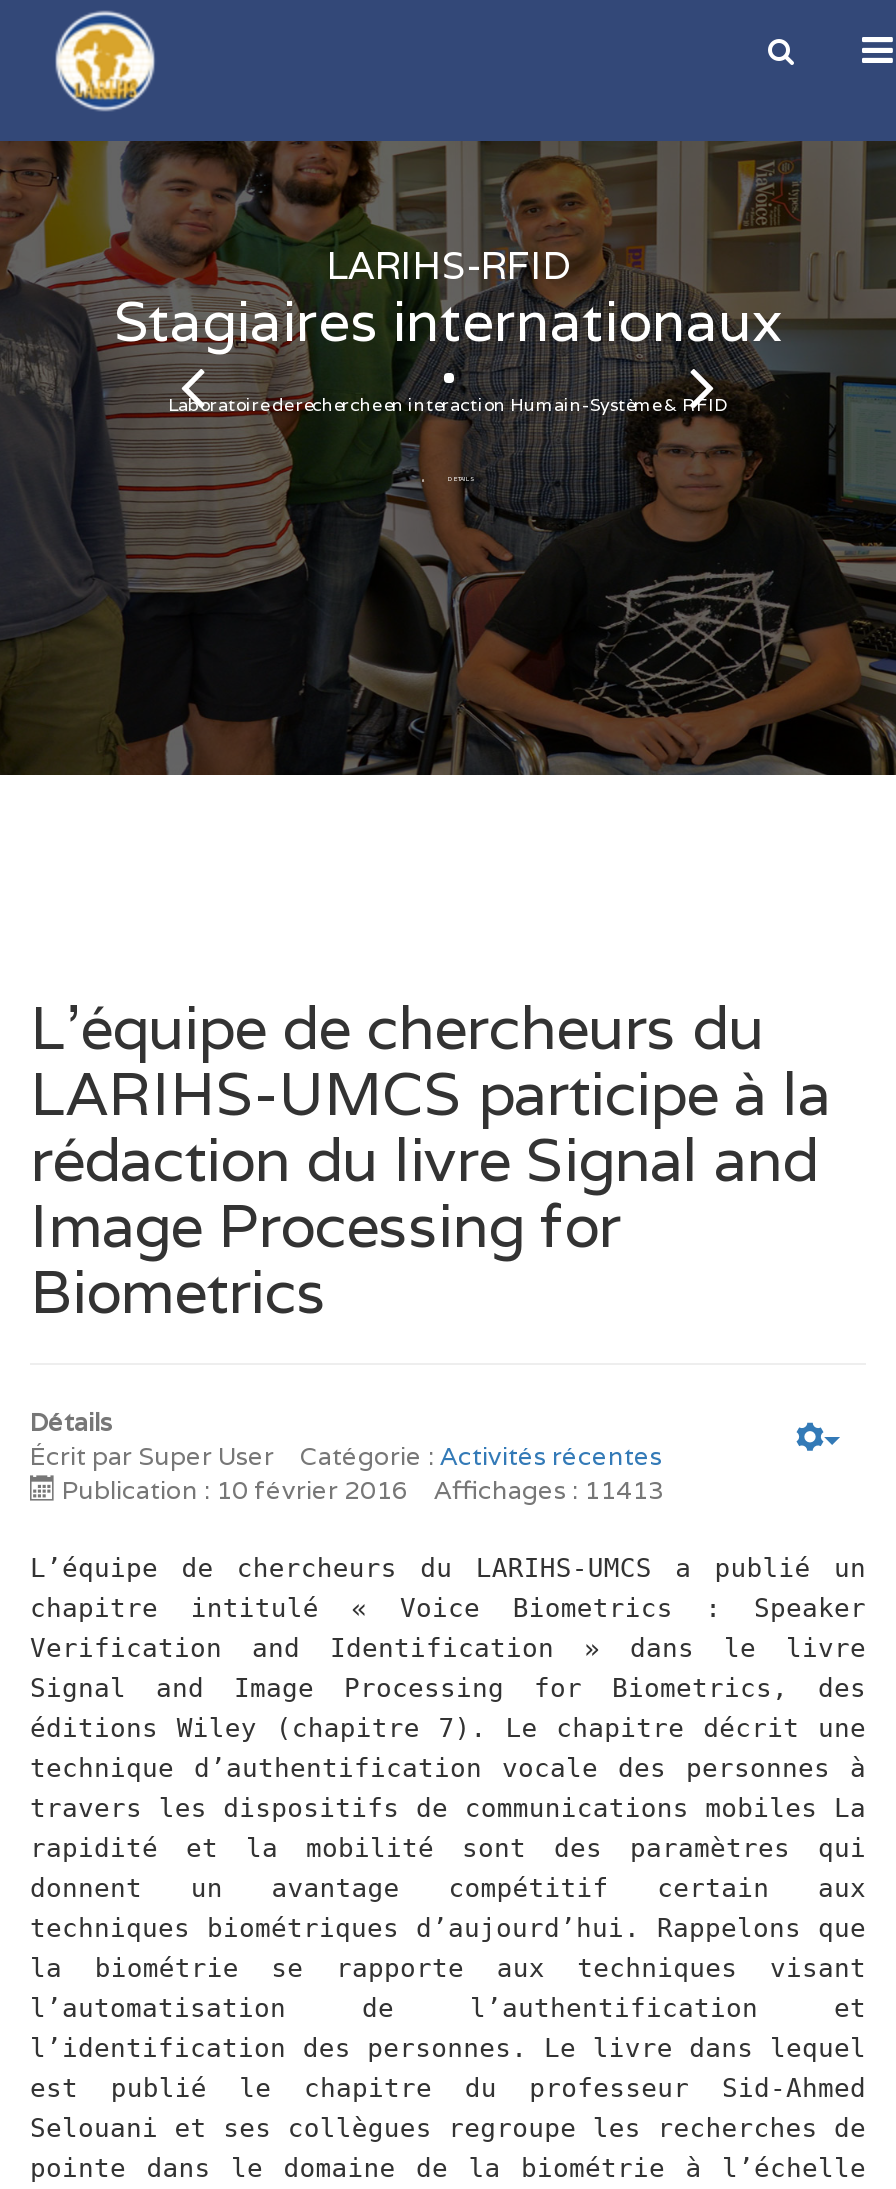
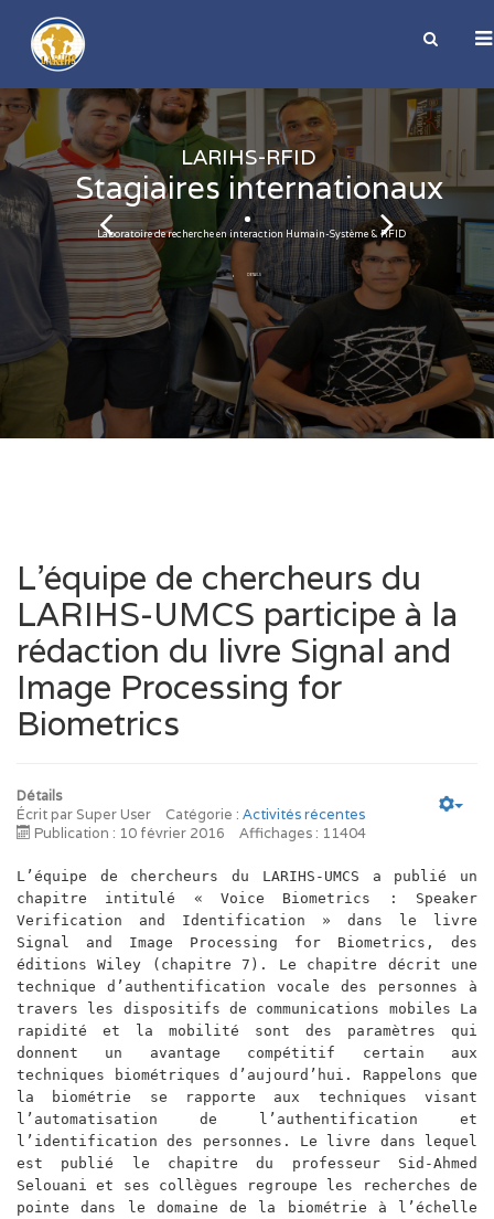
[62,1473,664,1507] Publication : 10 février 2016 Affichages : 11413 -> [34,824,366,842] Publication : 10 février 2016 Affichages : 11404

